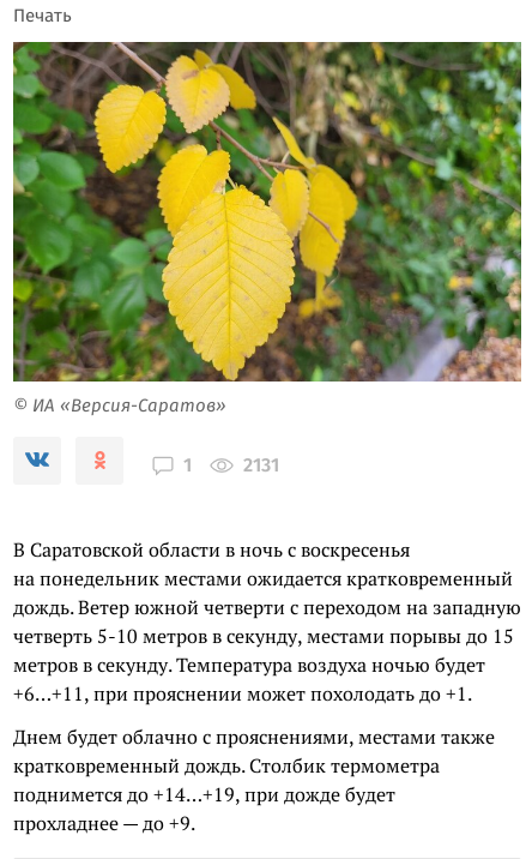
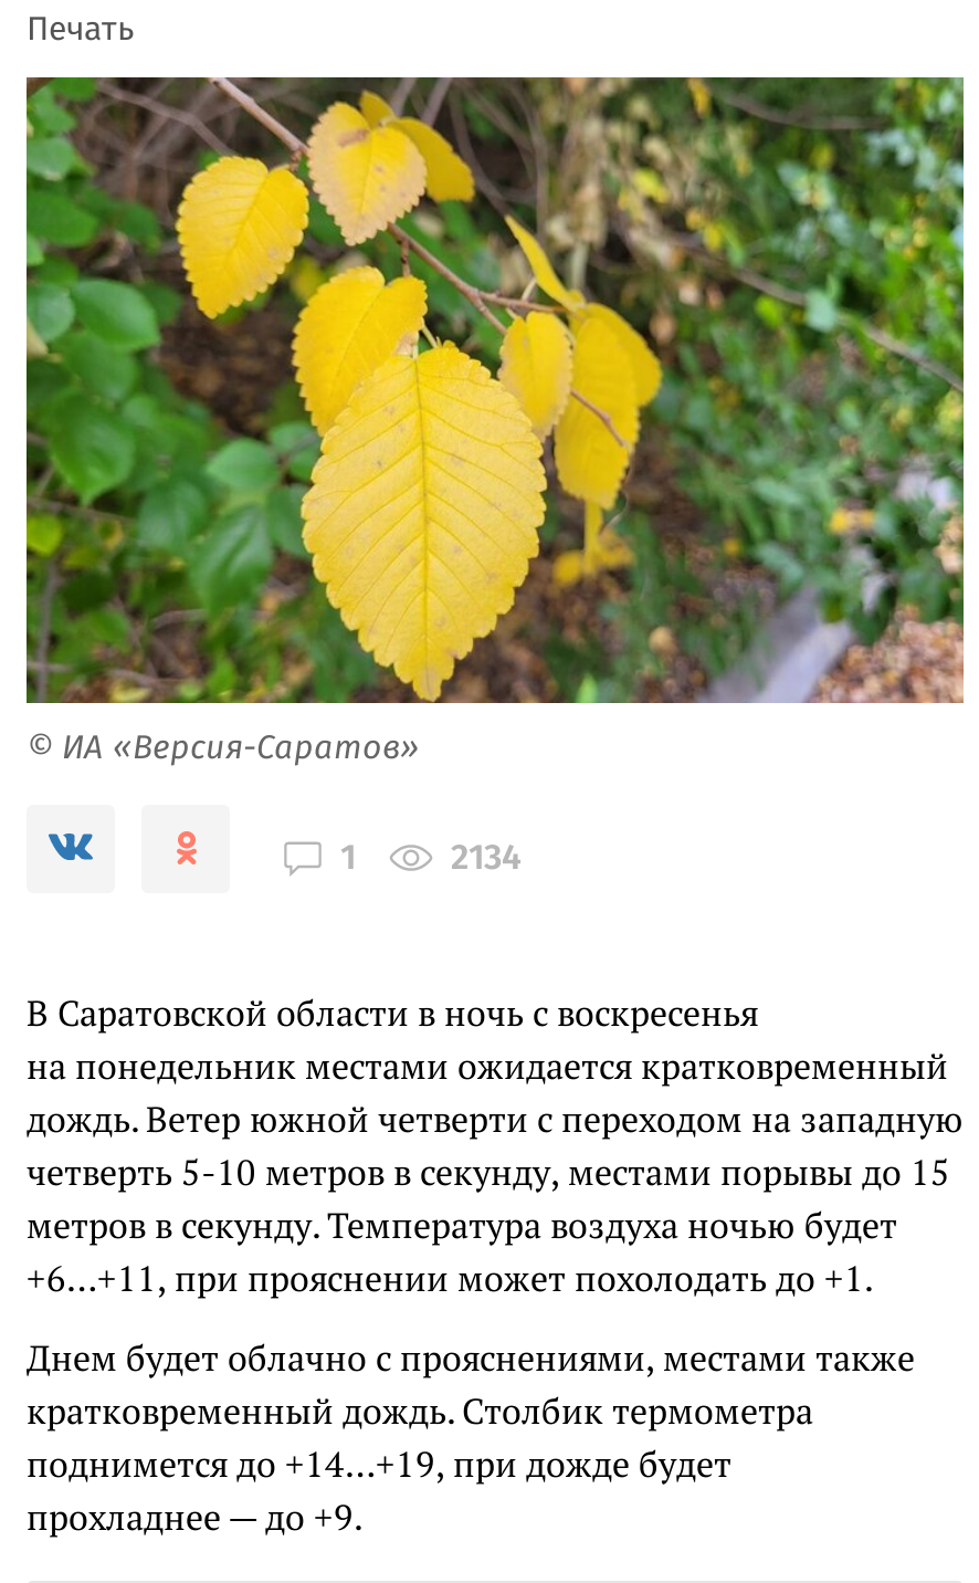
[243,453,279,476] 2131 -> [451,835,522,878] 2134

